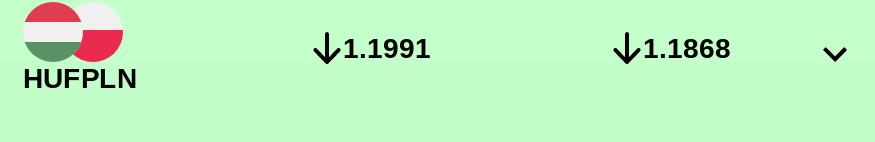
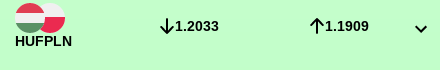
[343,32,431,64] 1.1991 -> [175,18,219,34] 1.2033
[643,32,731,64] 1.1868 -> [325,18,369,34] 1.1909

